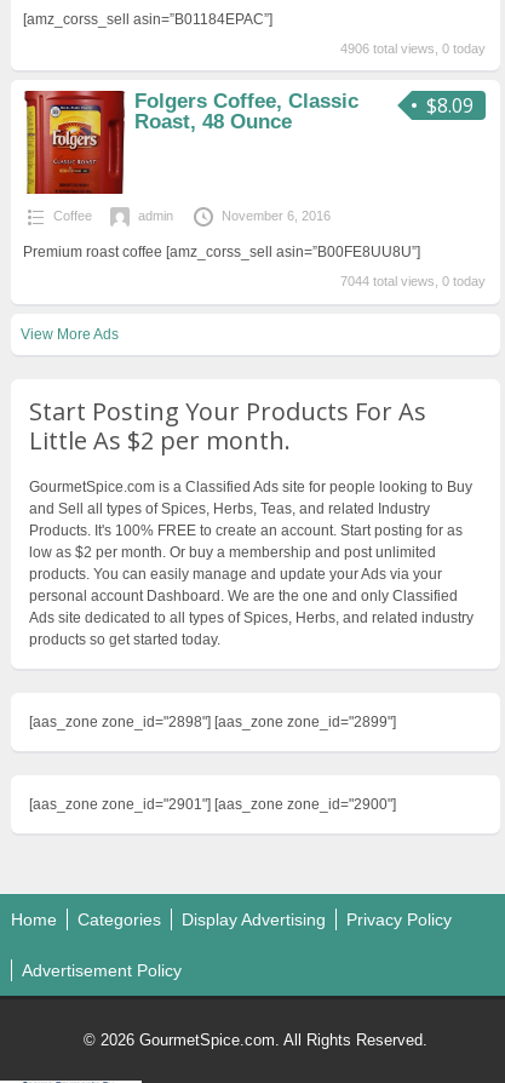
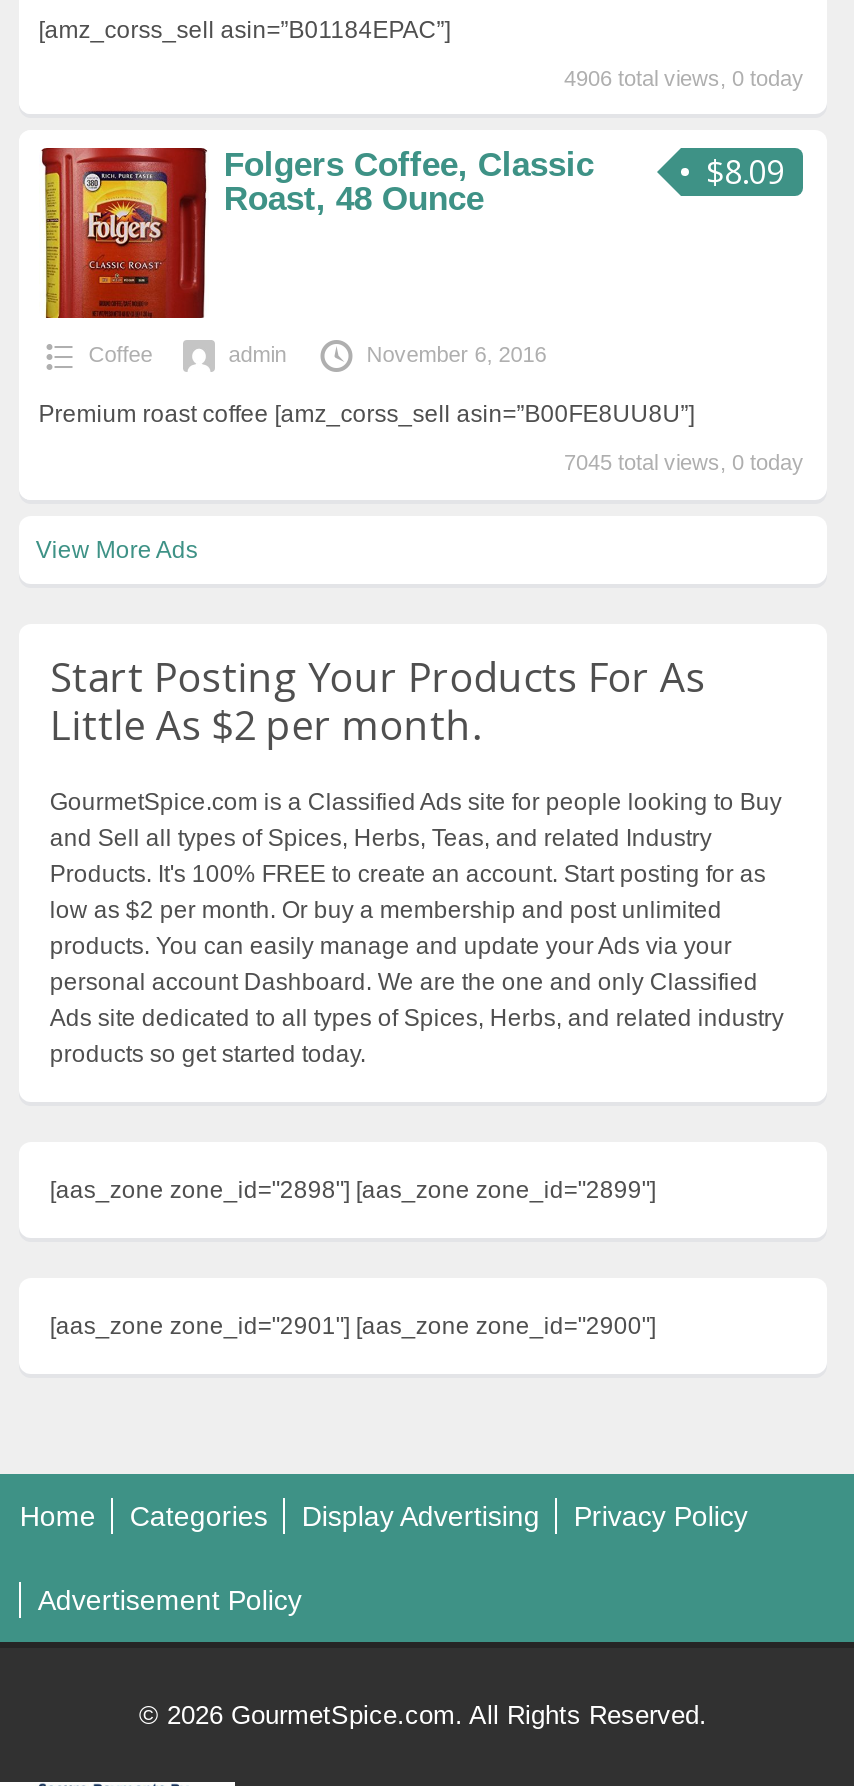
[341,274,486,289] 7044 total views, 0 today -> [564,450,804,474] 7045 total views, 0 today

